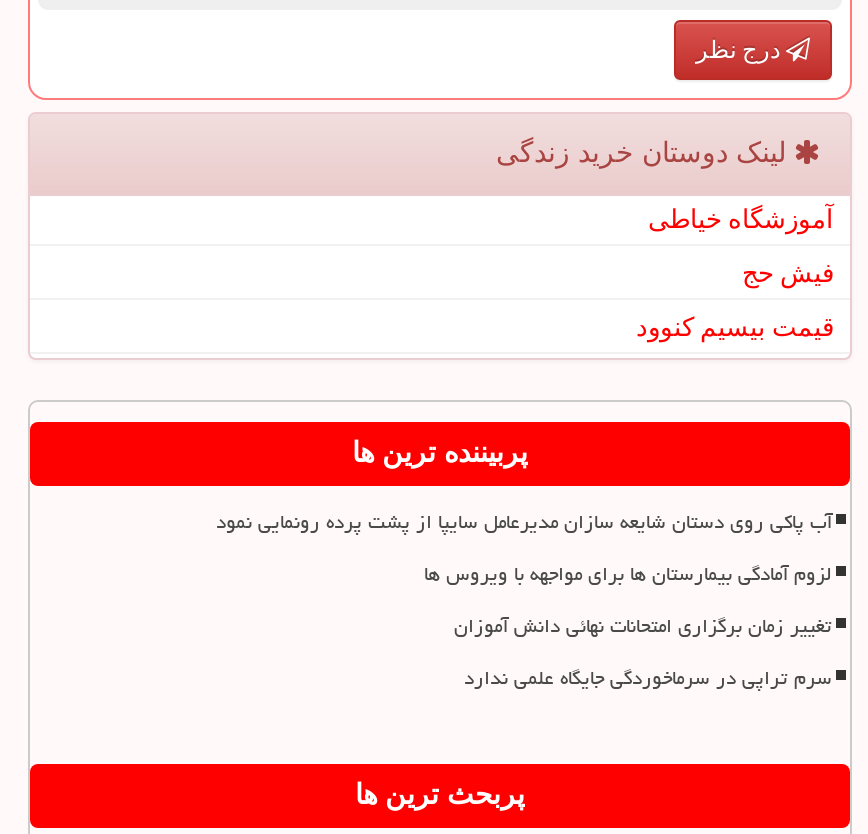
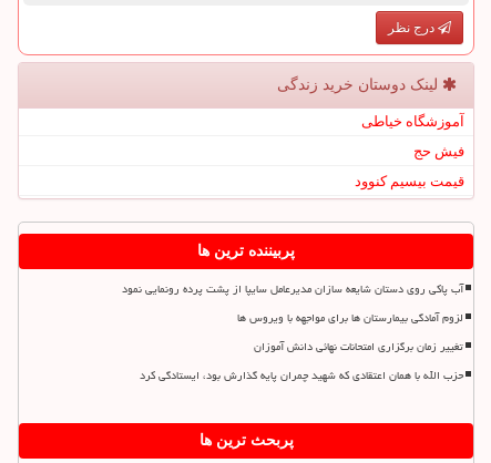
[464,658,832,698] سرم تراپی در سرماخوردگی جایگاه علمی ندارد -> [140,364,463,386] حزب الله با همان اعتقادی که شهید چمران پایه گذارش بود، ایستادگی کرد

